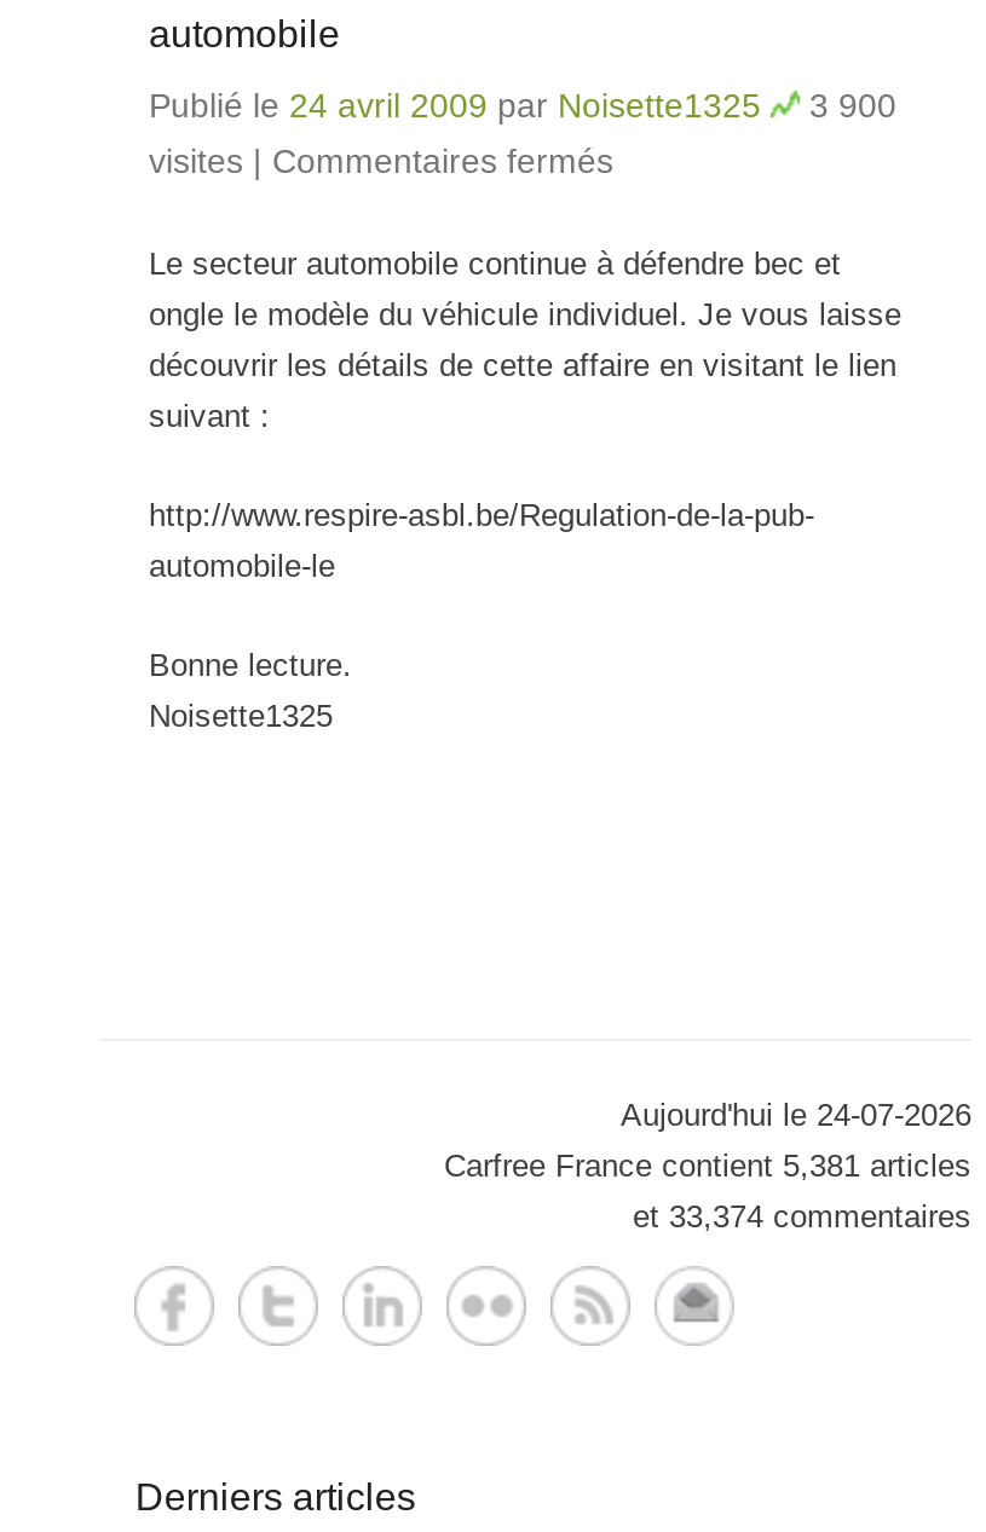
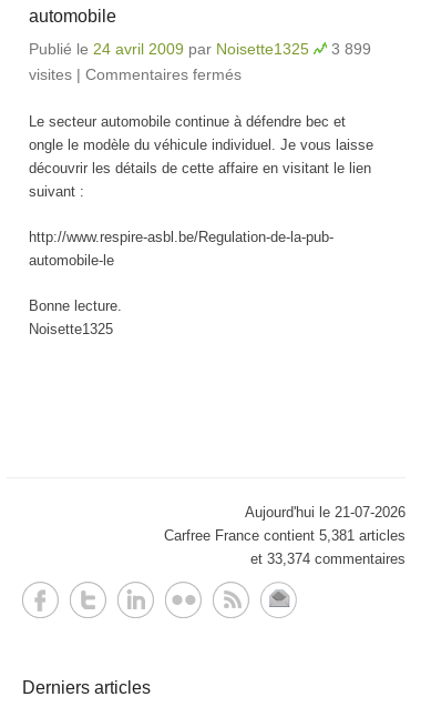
[149,85,896,124] Publié le 24 avril 2009 par Noisette1325 3 900 -> [29,40,371,57] Publié le 24 avril 2009 par Noisette1325 3 899
[621,1096,971,1132] Aujourd'hui le 24-07-2026 -> [245,504,406,520] Aujourd'hui le 21-07-2026

